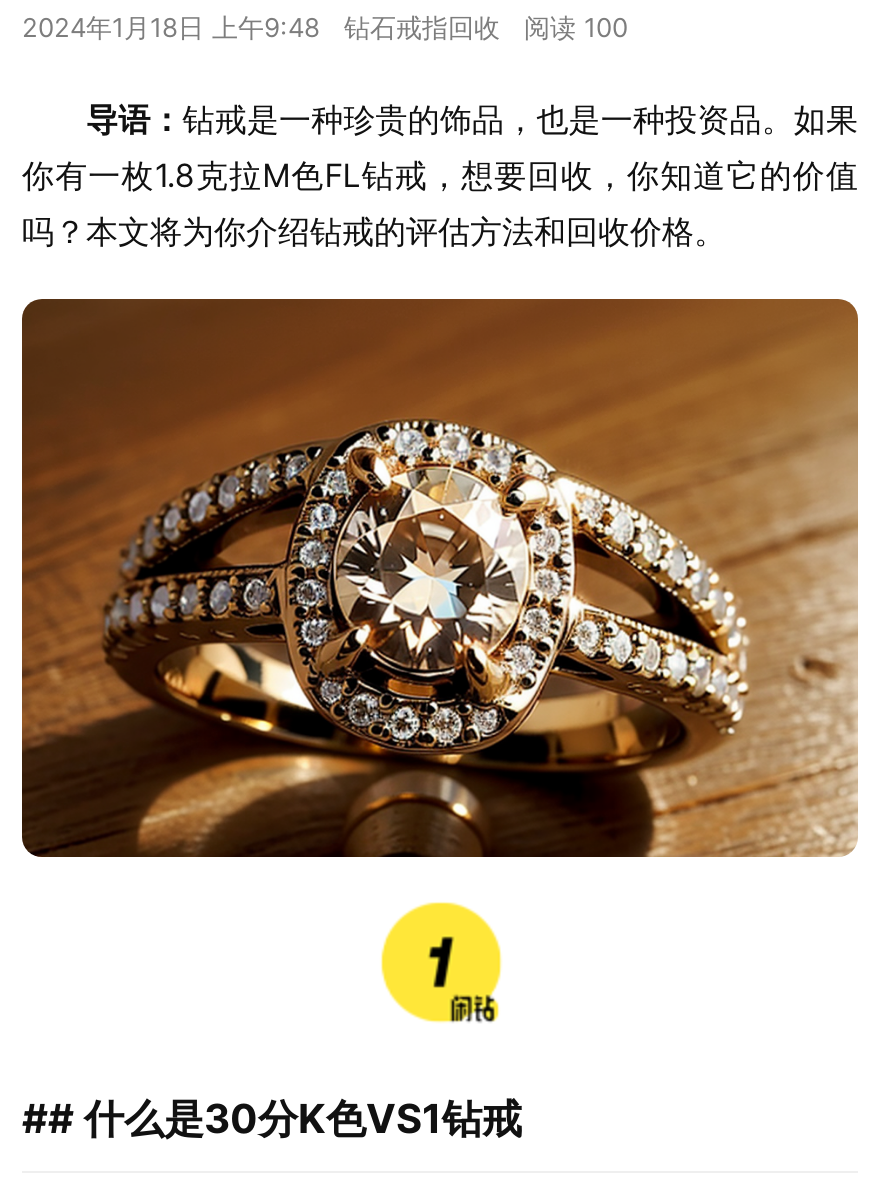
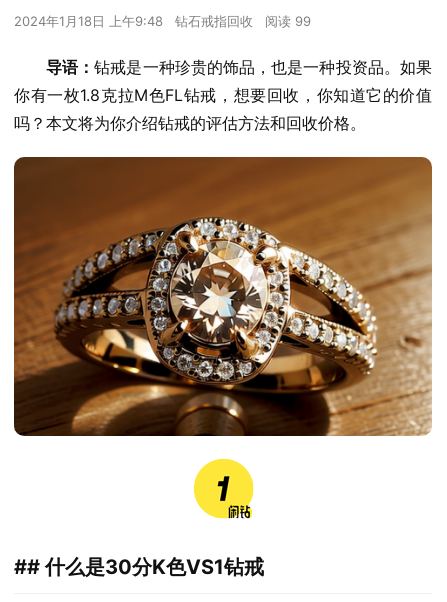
[22,11,628,43] 2024年1月18日 上午9:48 钻石戒指回收 阅读 100 -> [14,13,311,29] 2024年1月18日 上午9:48 钻石戒指回收 阅读 99

